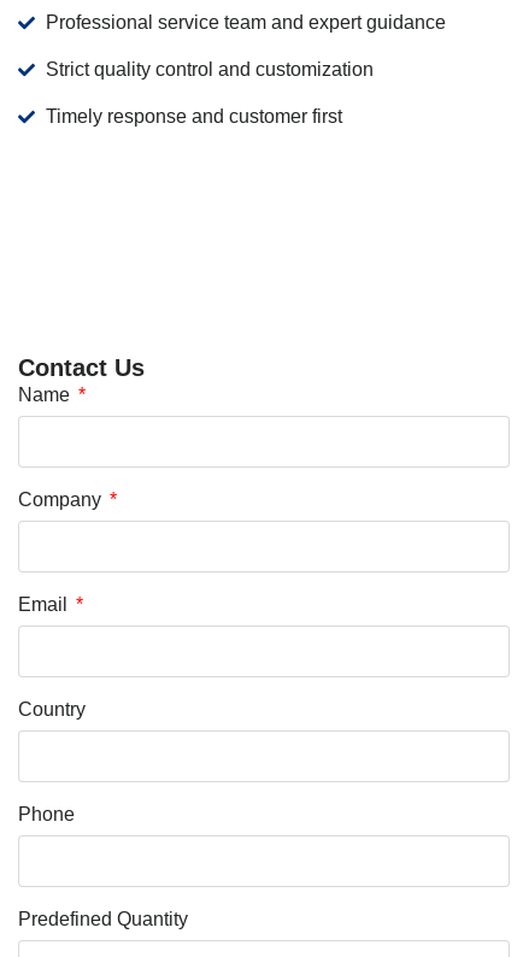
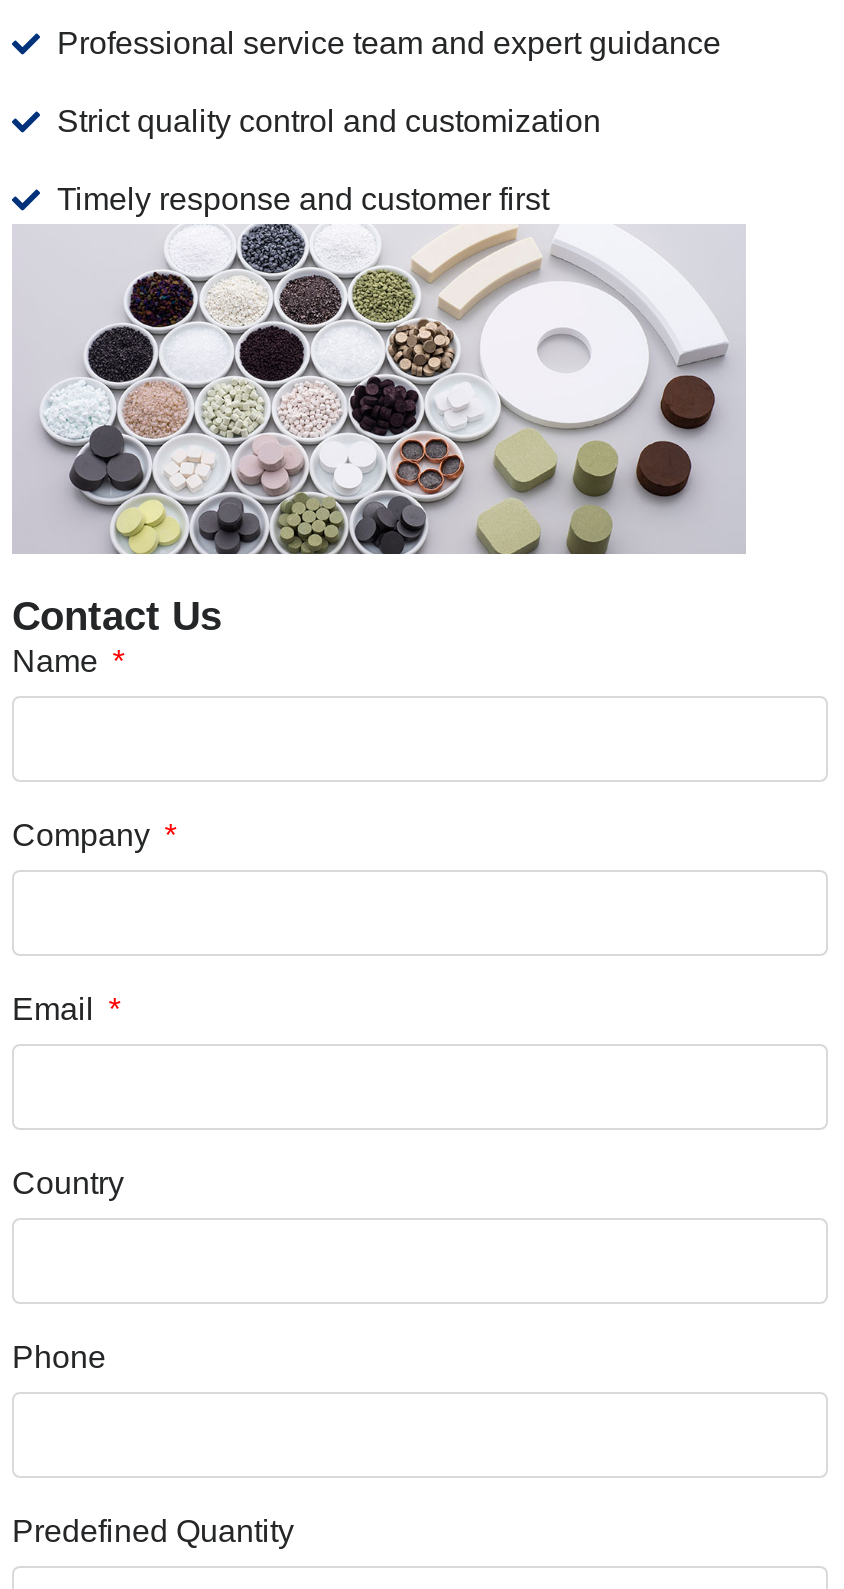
none -> [12,222,746,556] [image]

